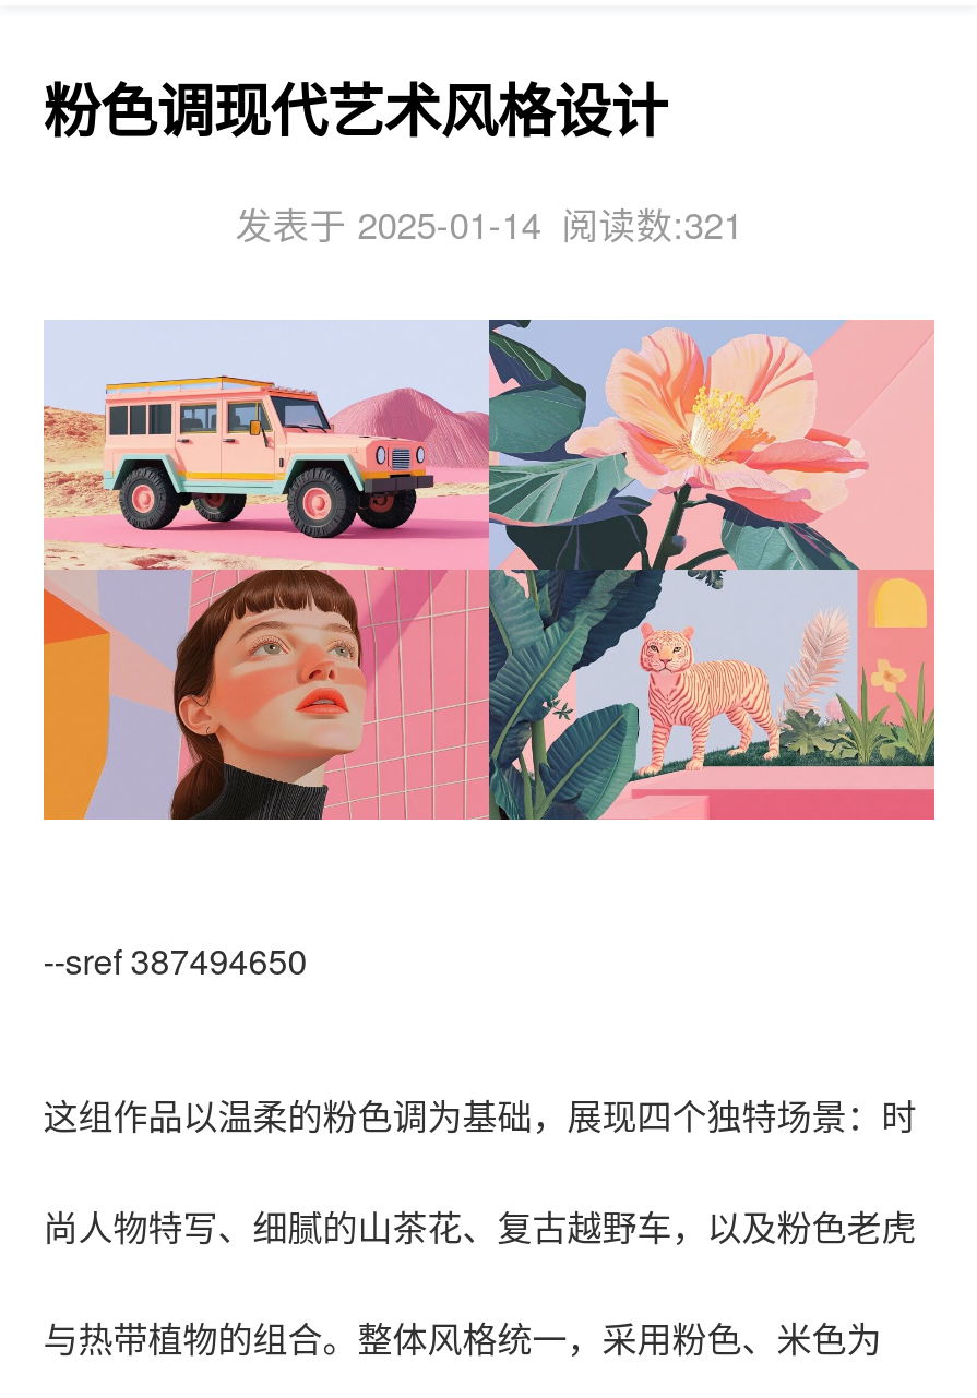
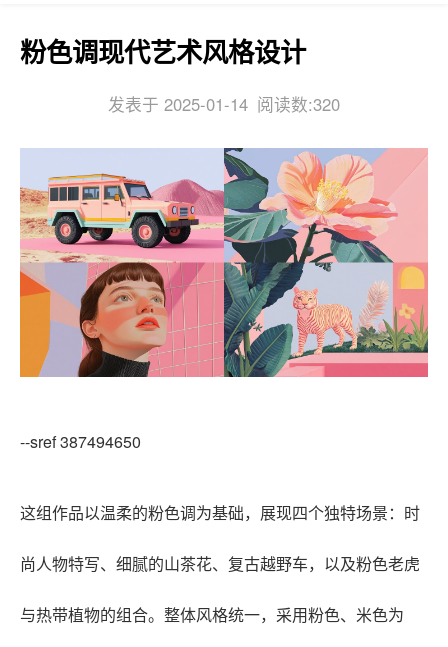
[235,199,743,251] 发表于 2025-01-14 阅读数:321 -> [108,92,340,116] 发表于 2025-01-14 阅读数:320

